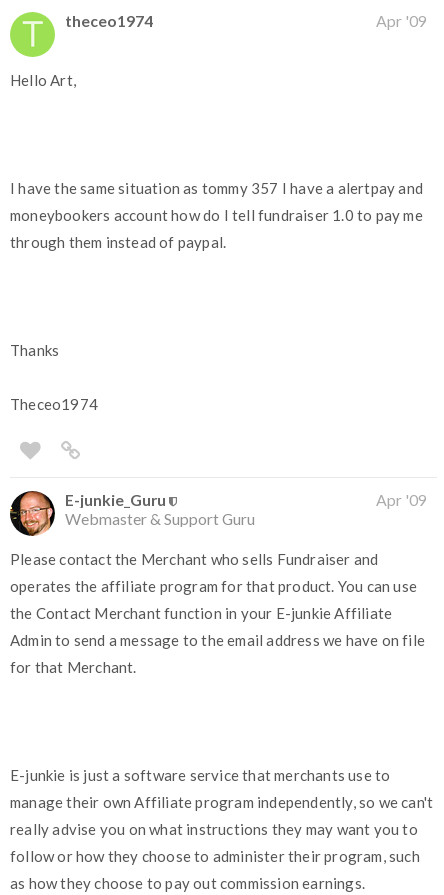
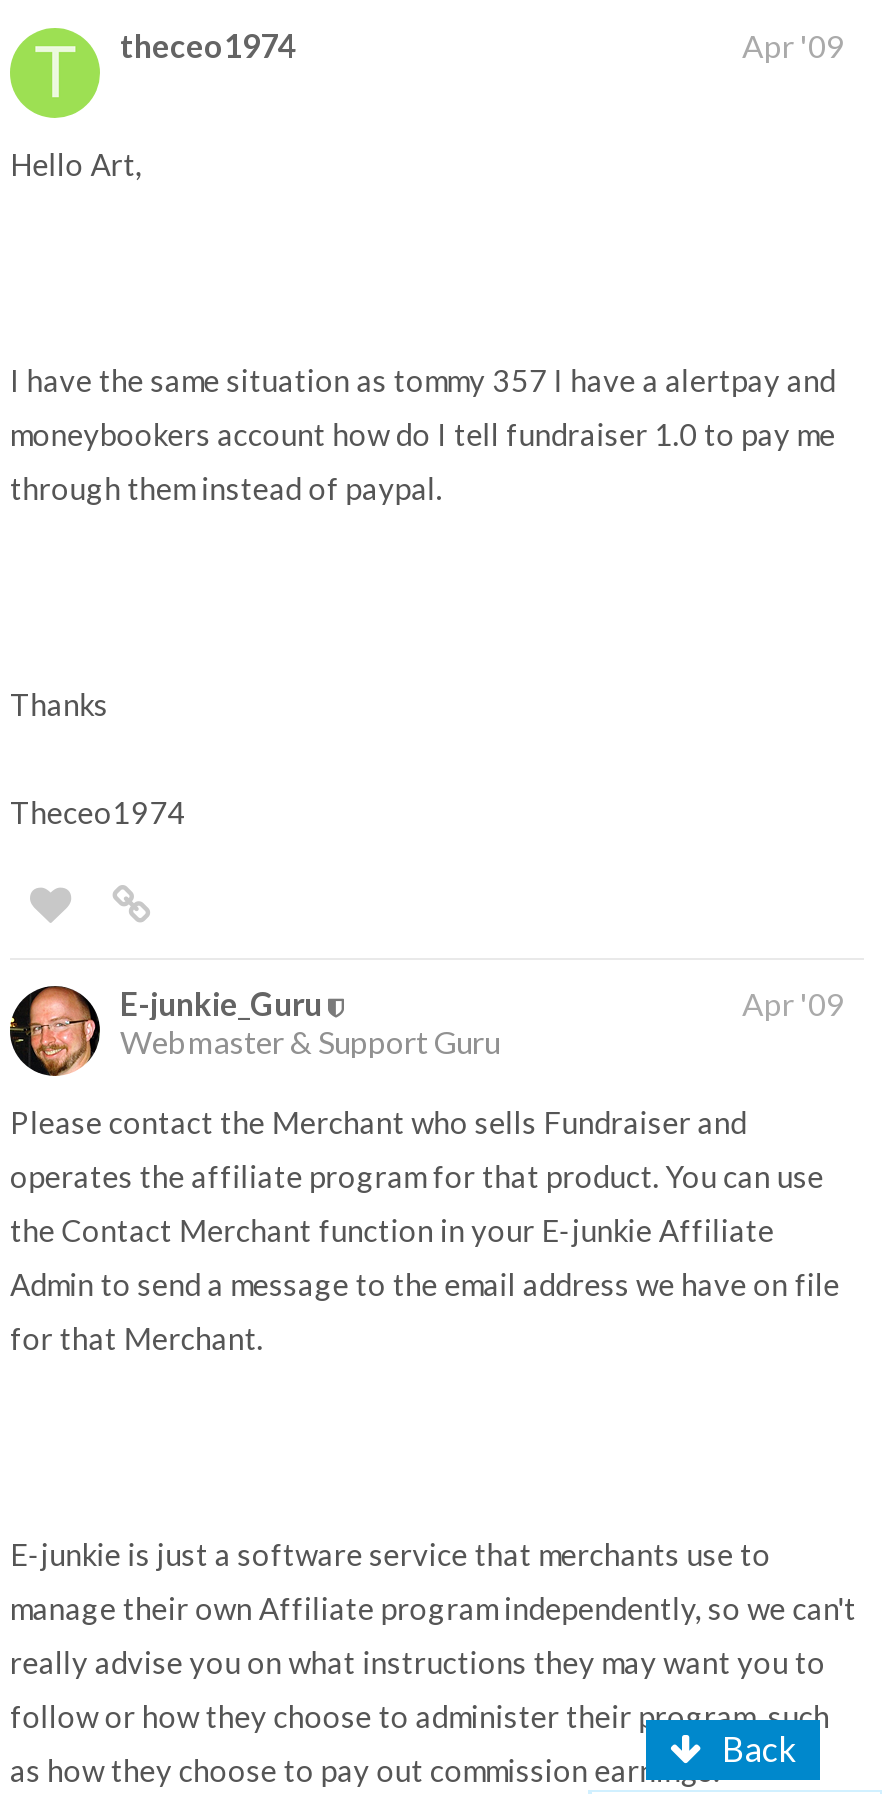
none -> [722,1728,796,1770] Back

